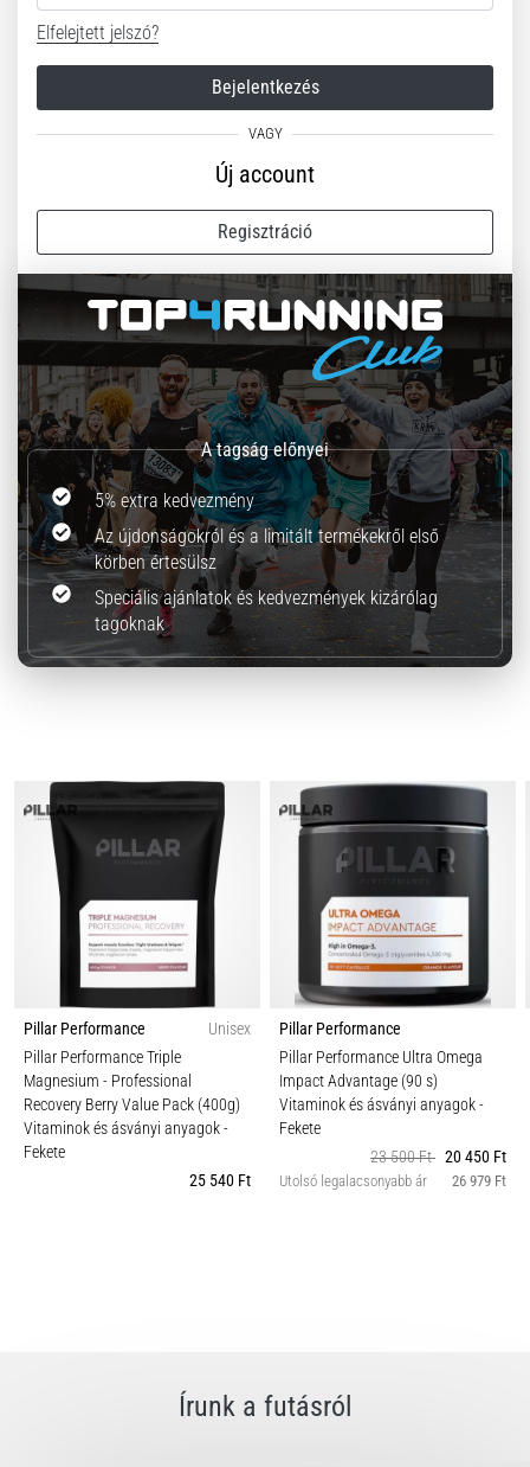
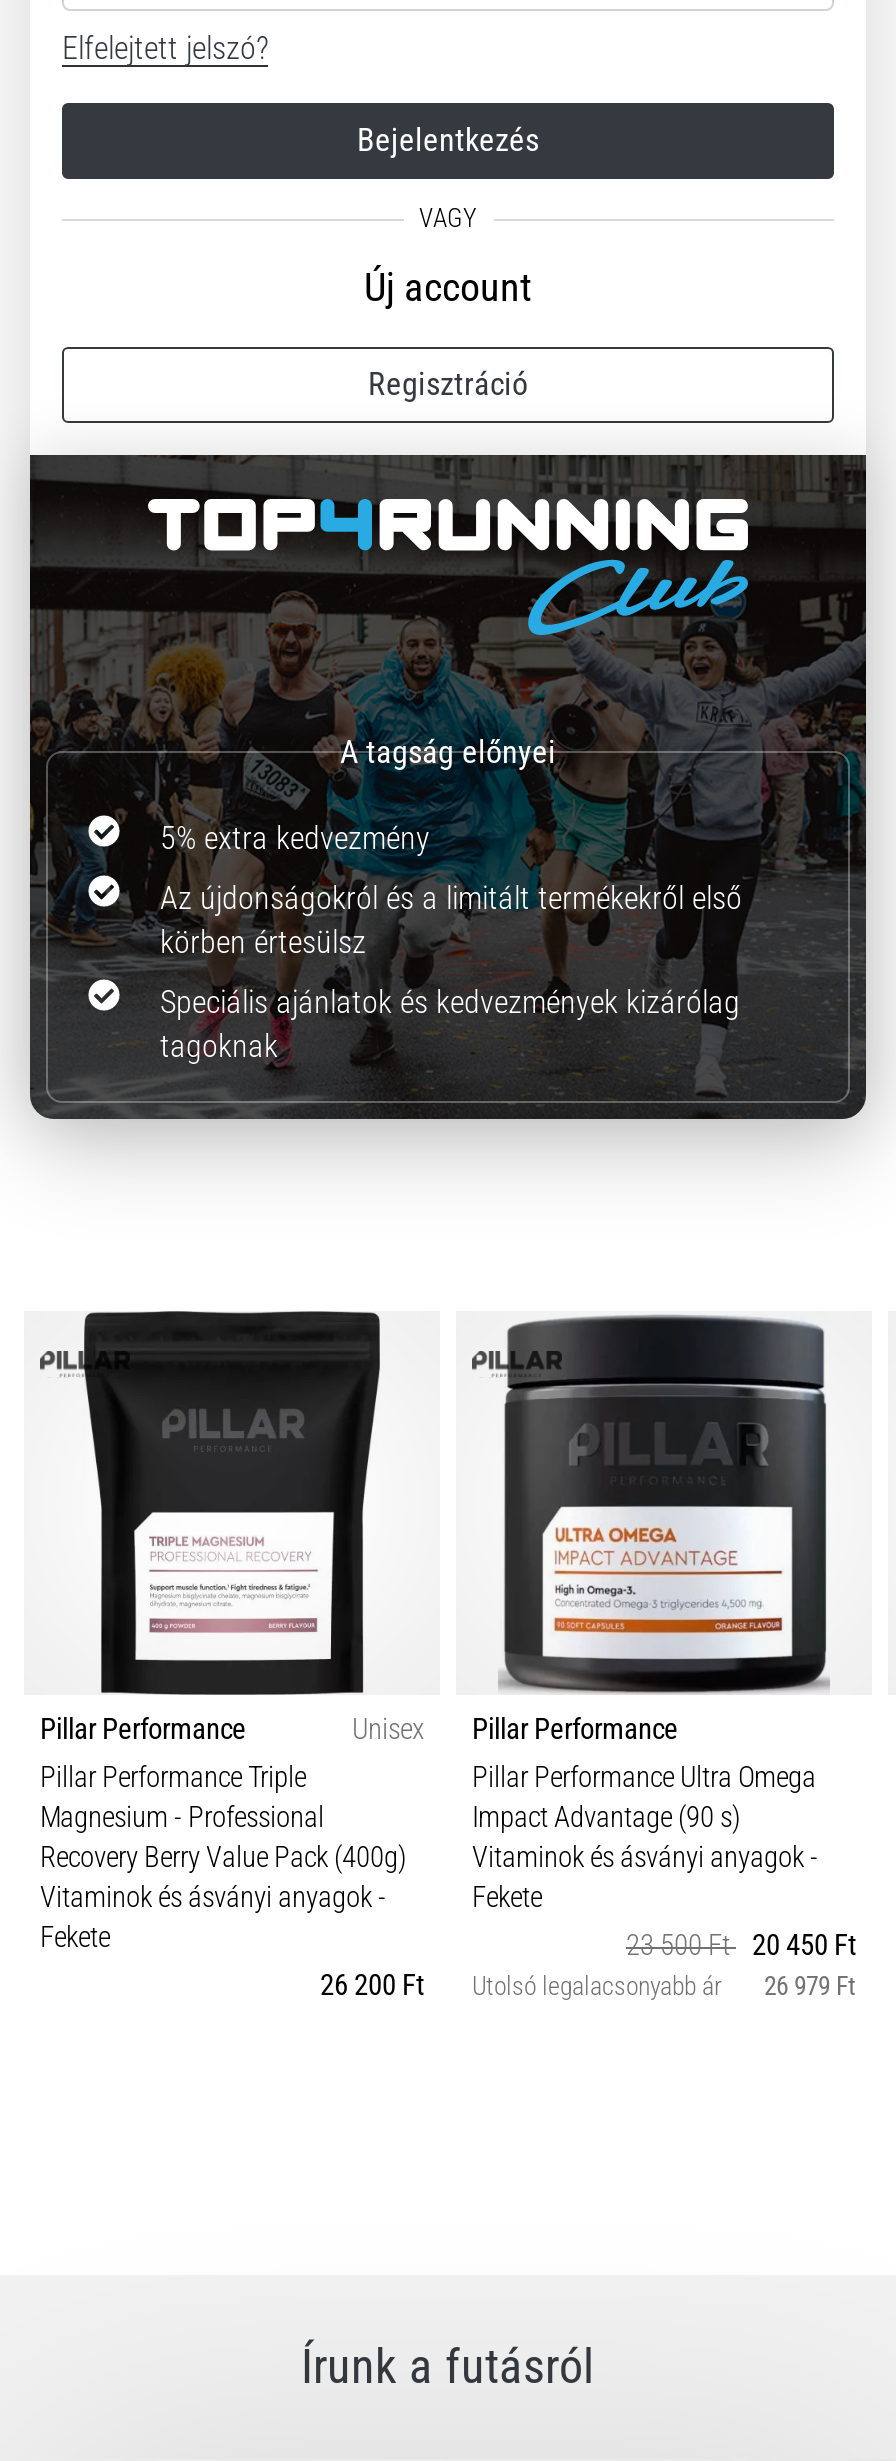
[189,1171,506,1191] 25 540 Ft Utolsó legalacsonyabb ár 26 979 Ft -> [320,1969,856,2003] 26 200 Ft Utolsó legalacsonyabb ár 26 979 Ft

